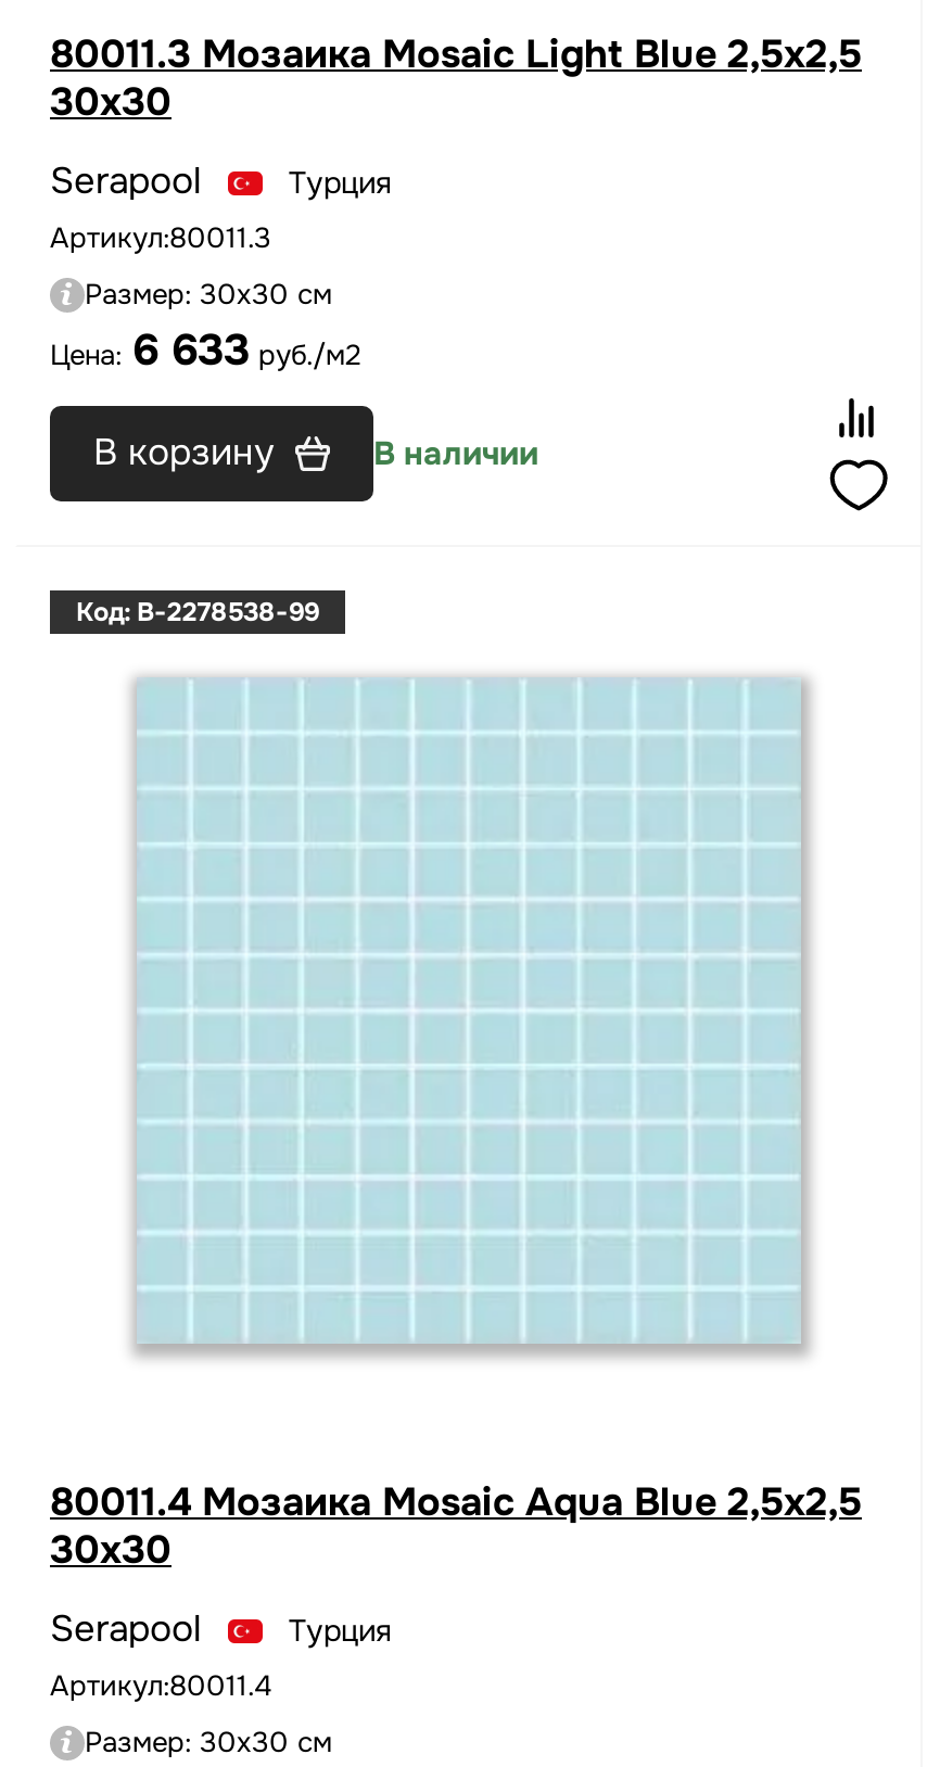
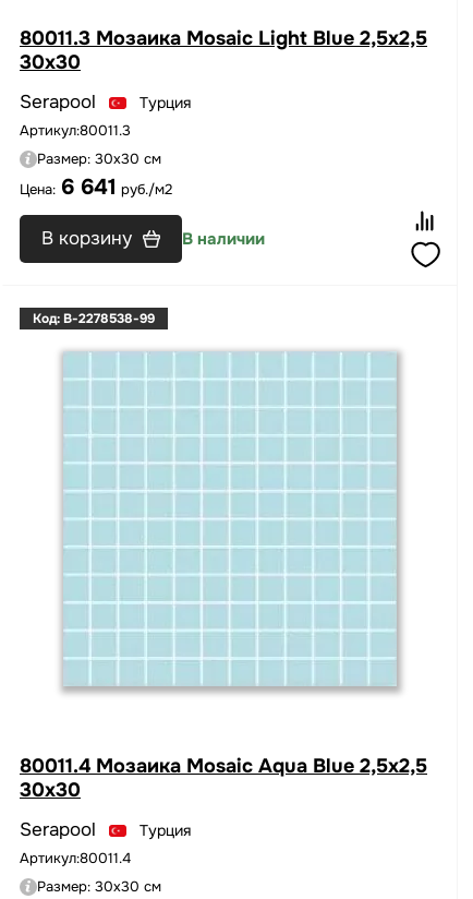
[50,323,360,378] Цена: 6 633 руб./м2 -> [20,173,172,201] Цена: 6 641 руб./м2

